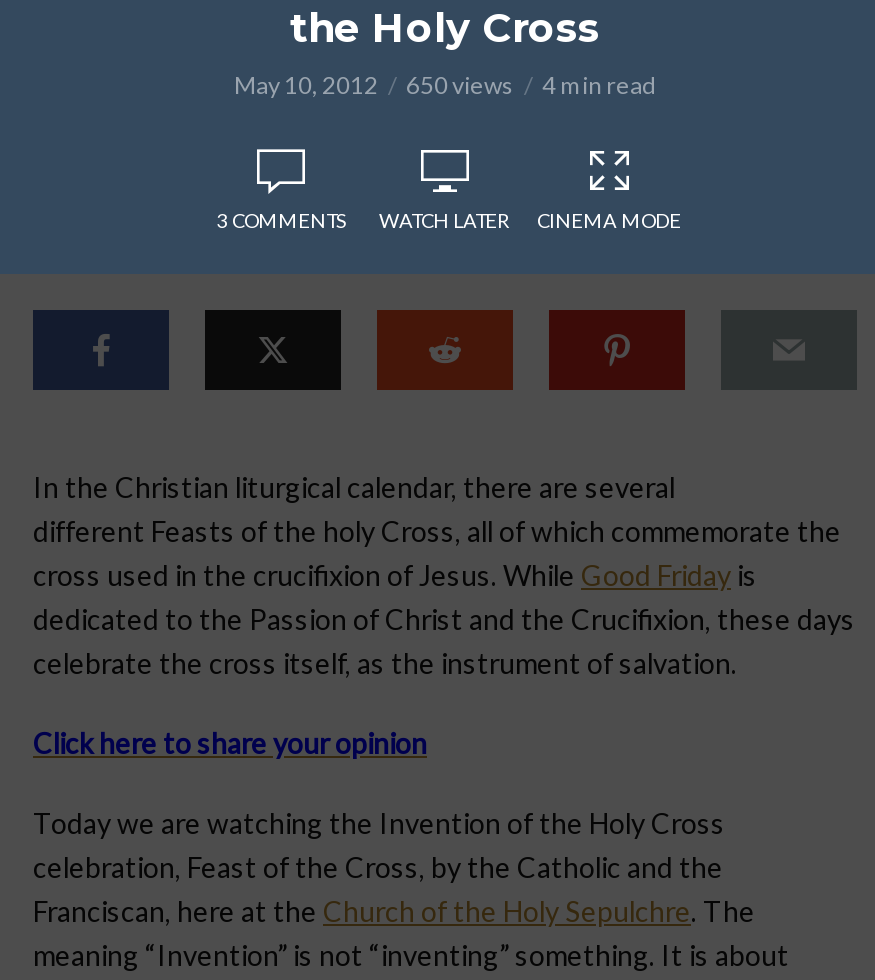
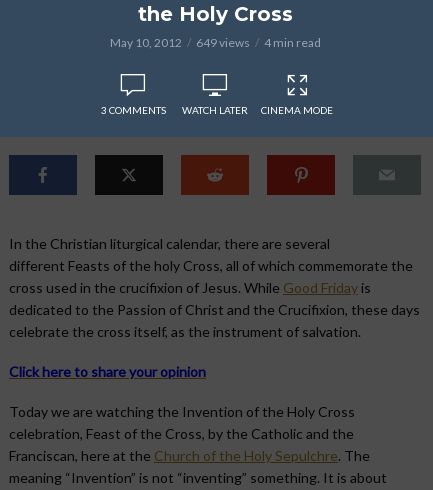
[234,70,656,100] May 10, 2012 650 views 4 min read -> [109,35,320,50] May 10, 2012 649 views 4 min read

